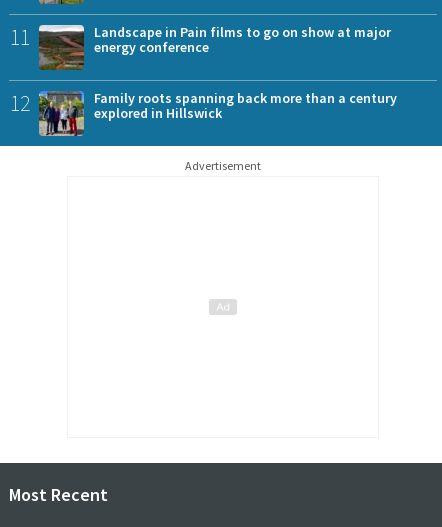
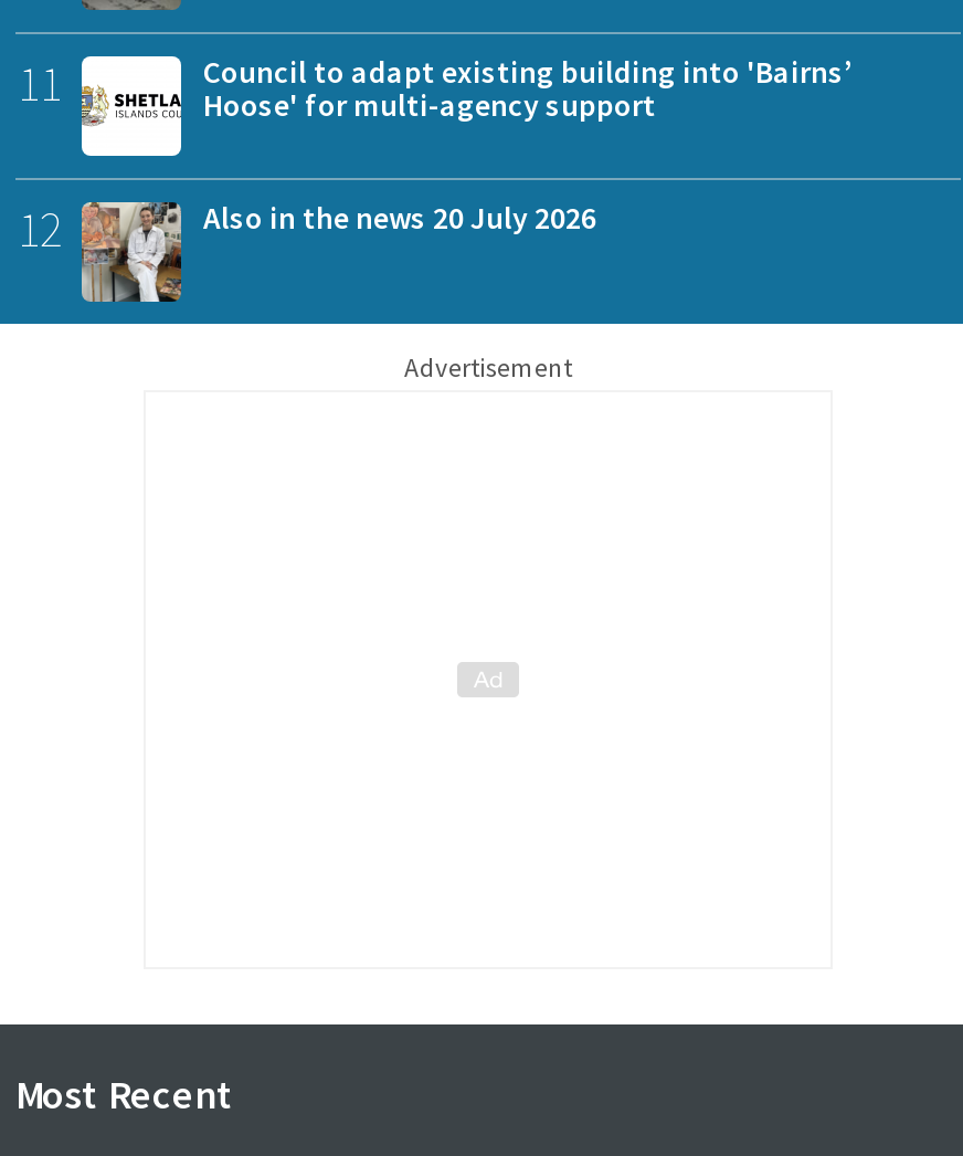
[38,23,391,71] [image] | Landscape in Pain films to go on show at major | energy conference -> [80,52,853,159] [image] | Council to adapt existing building into 'Bairns’ | Hoose' for multi-agency support
[38,89,397,137] [image] | Family roots spanning back more than a century | explored in Hillswick -> [80,198,596,303] [image] | Also in the news 20 July 2026

